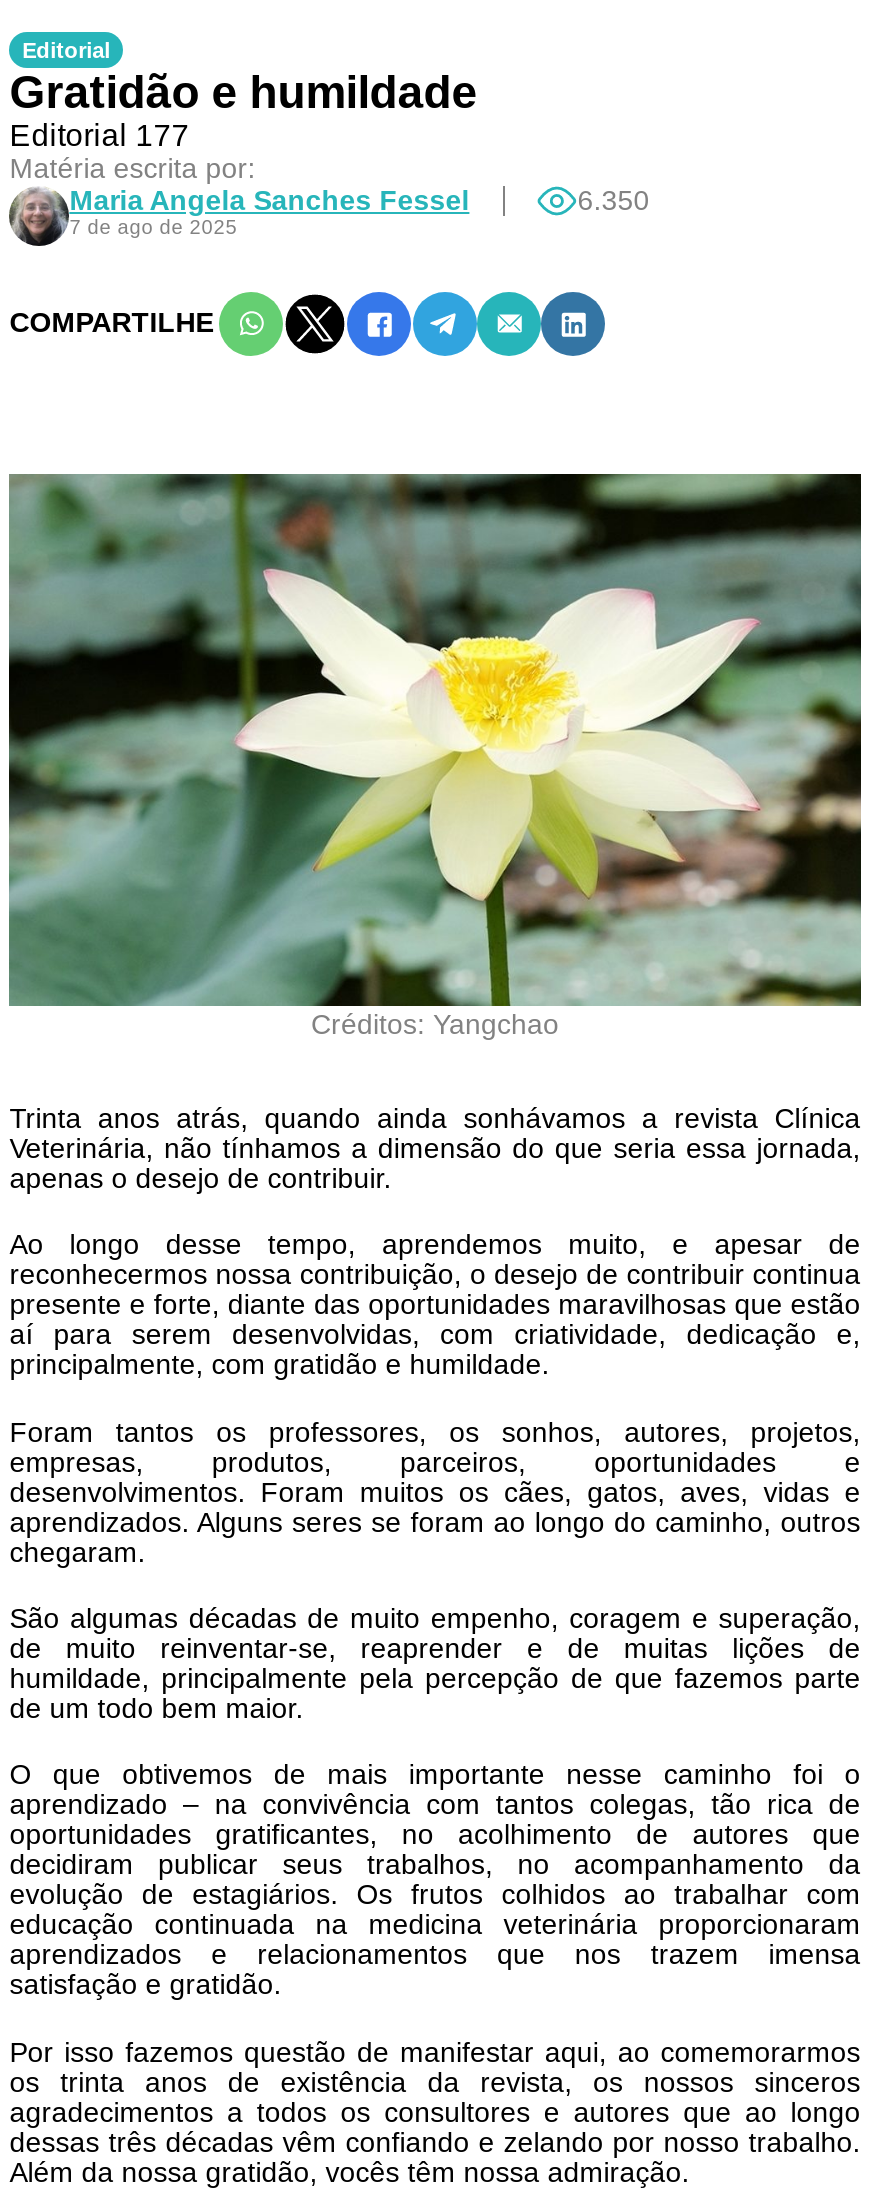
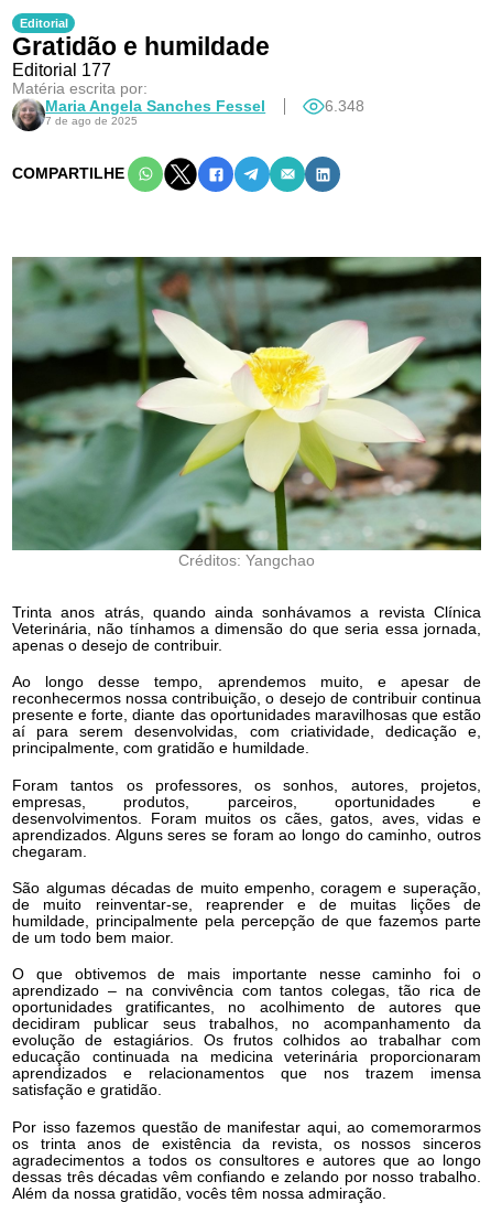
[578,185,650,215] 6.350 -> [325,98,365,114] 6.348

